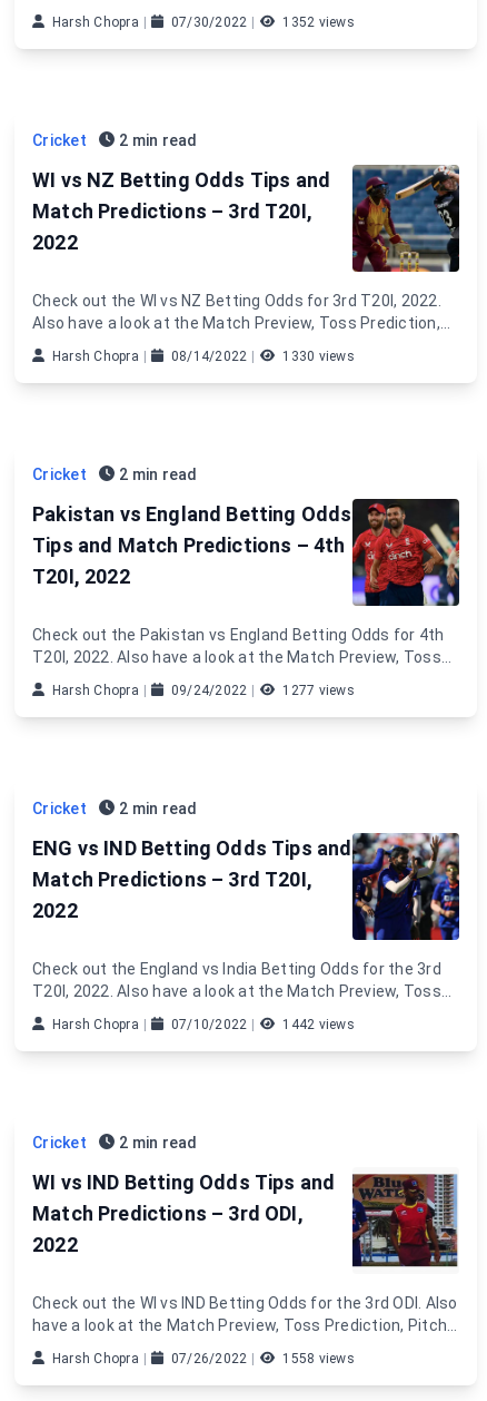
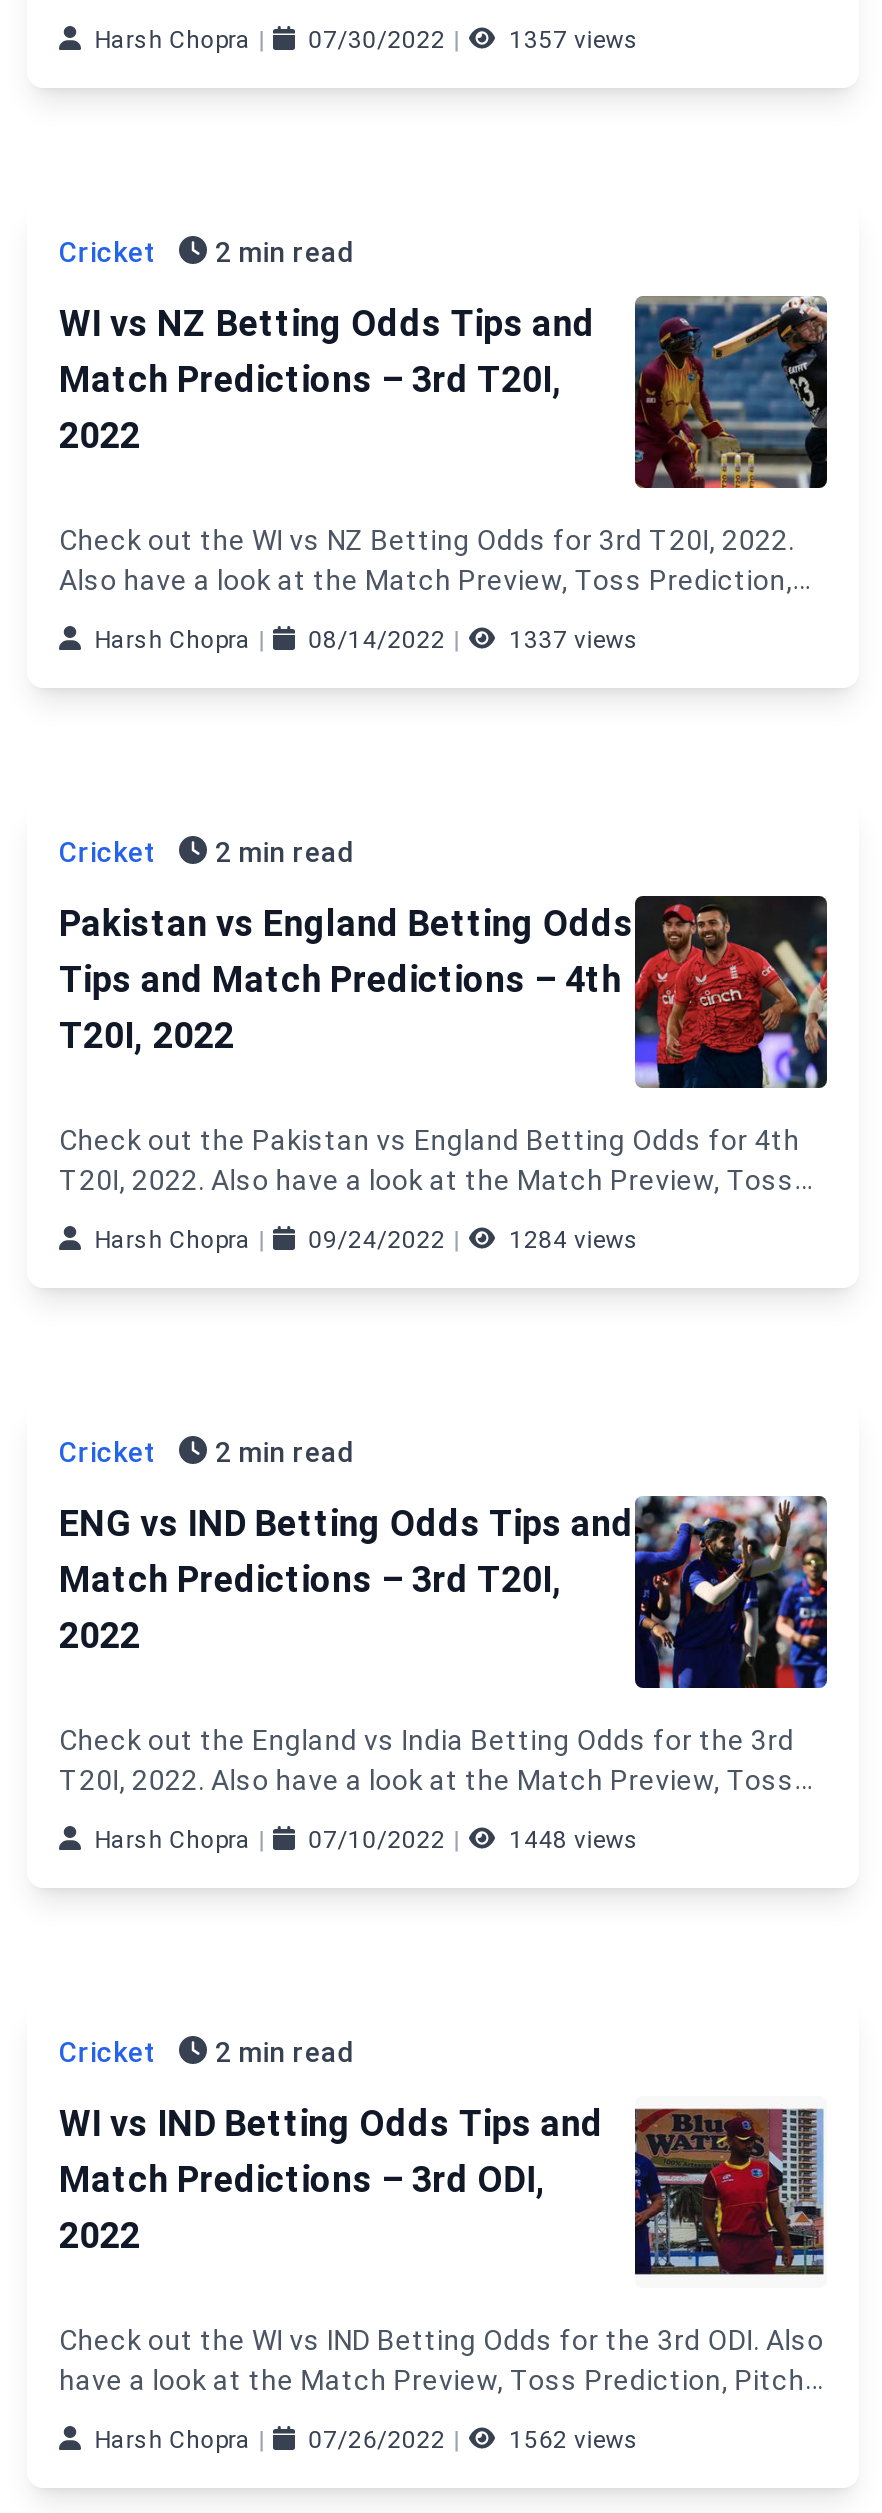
[279,14,354,30] 1352 views -> [503,25,639,53] 1357 views
[279,348,354,364] 1330 views -> [503,625,639,653] 1337 views
[279,682,354,698] 1277 views -> [503,1225,639,1253] 1284 views
[279,1016,354,1032] 1442 views -> [503,1825,639,1853] 1448 views
[279,1350,354,1366] 1558 views -> [503,2425,639,2453] 1562 views

